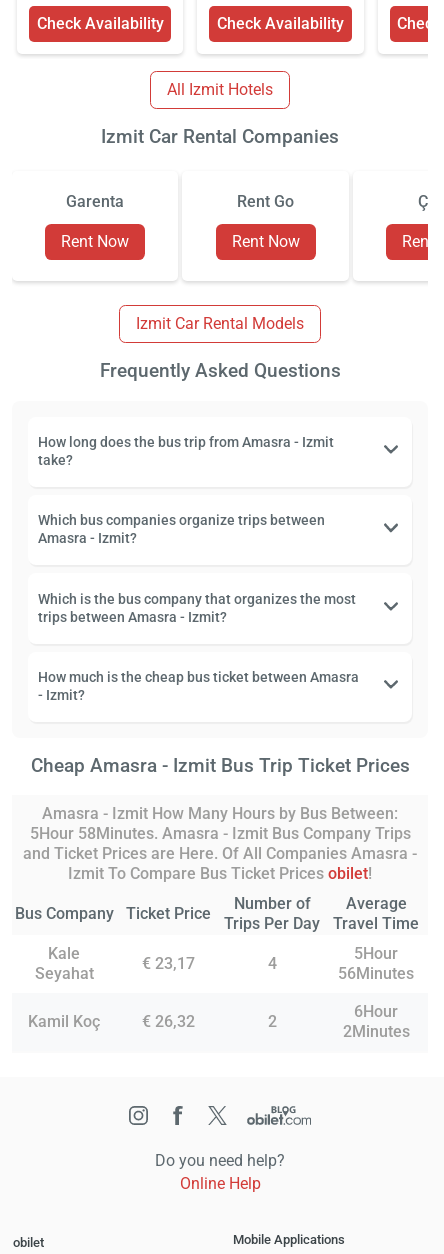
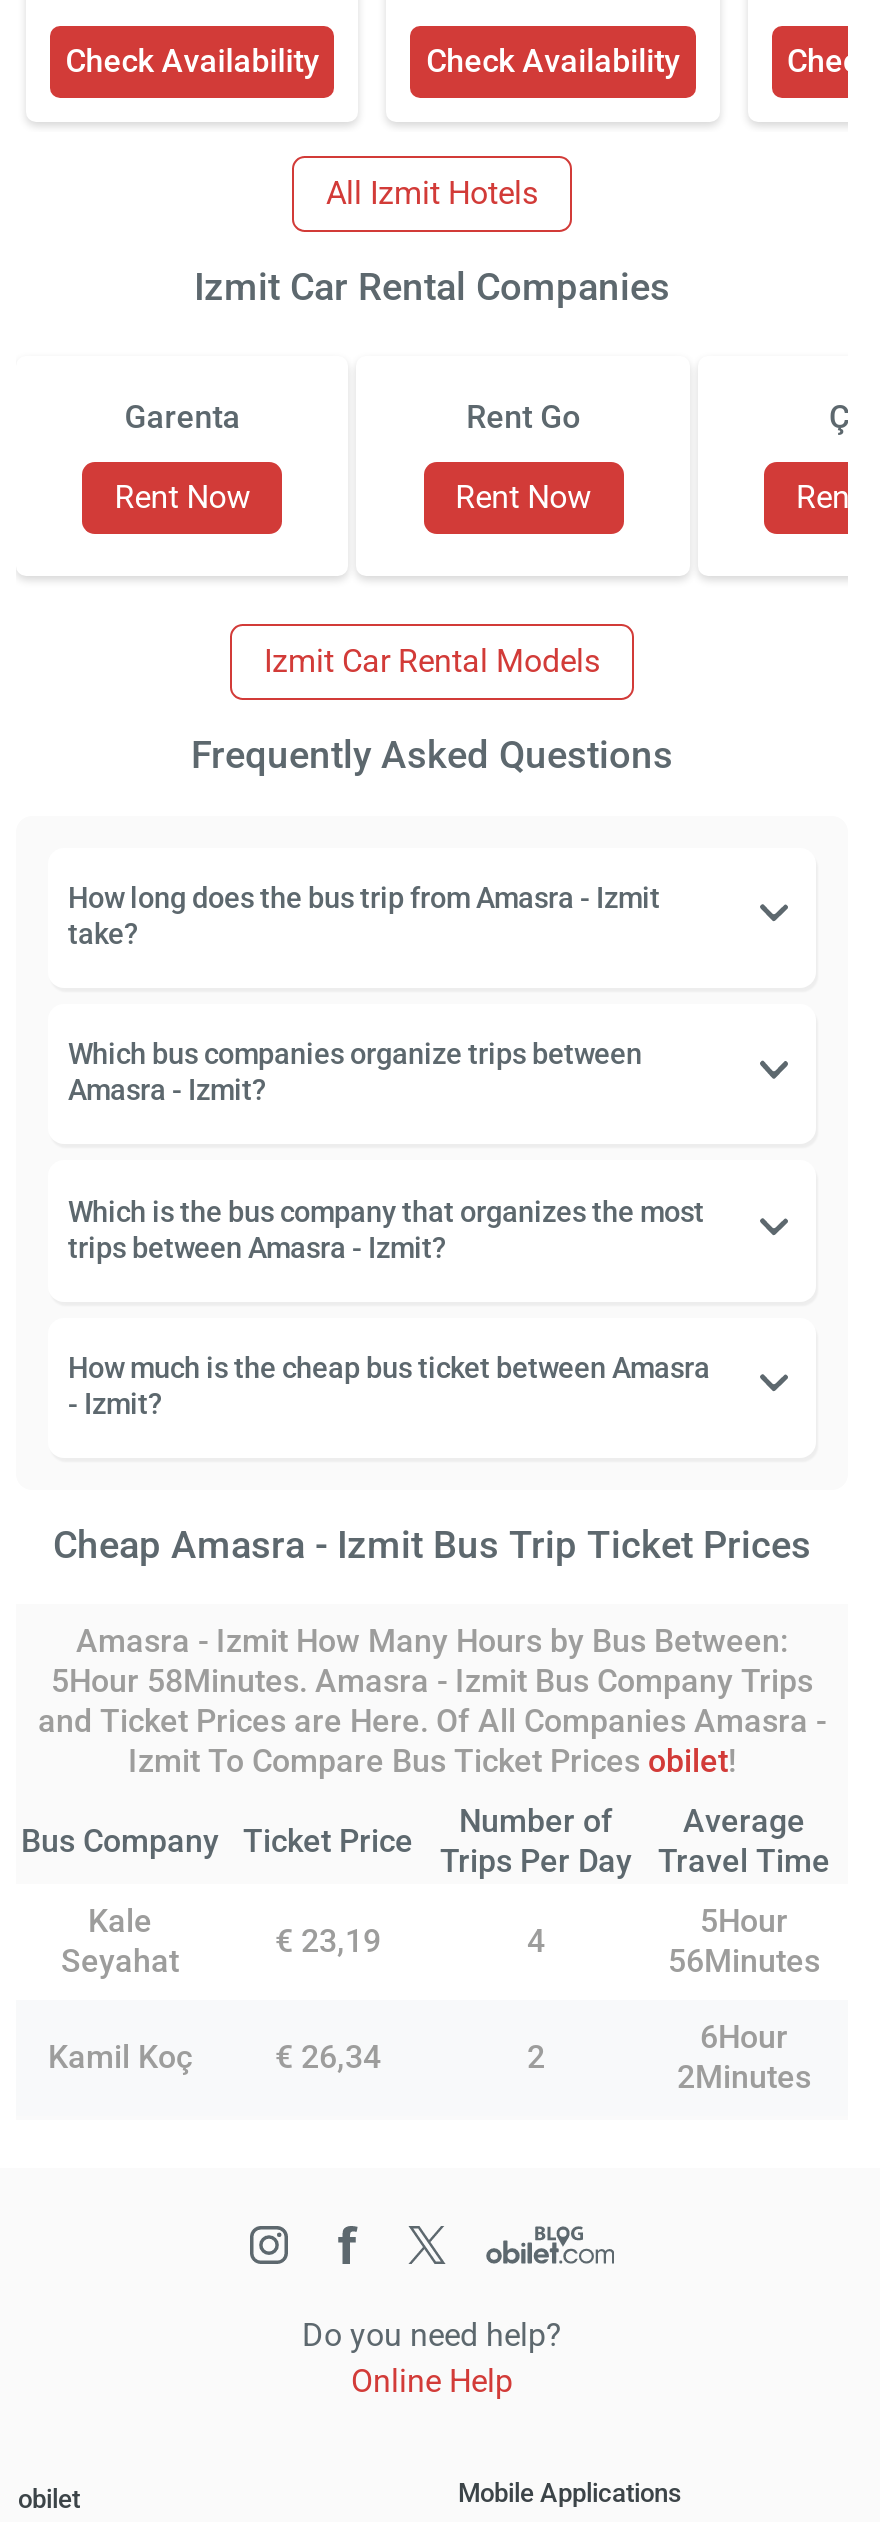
[141,954,194,973] € 23,17 -> [275,1923,381,1961] € 23,19
[141,1012,194,1031] € 26,32 -> [275,2039,381,2077] € 26,34

